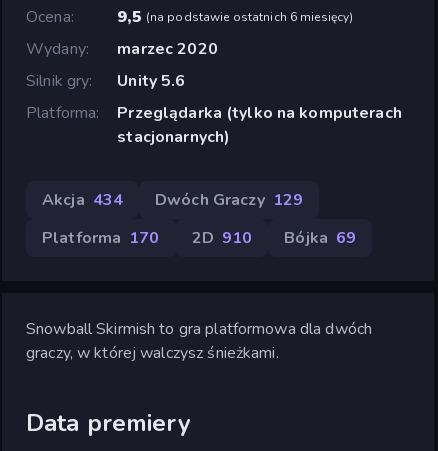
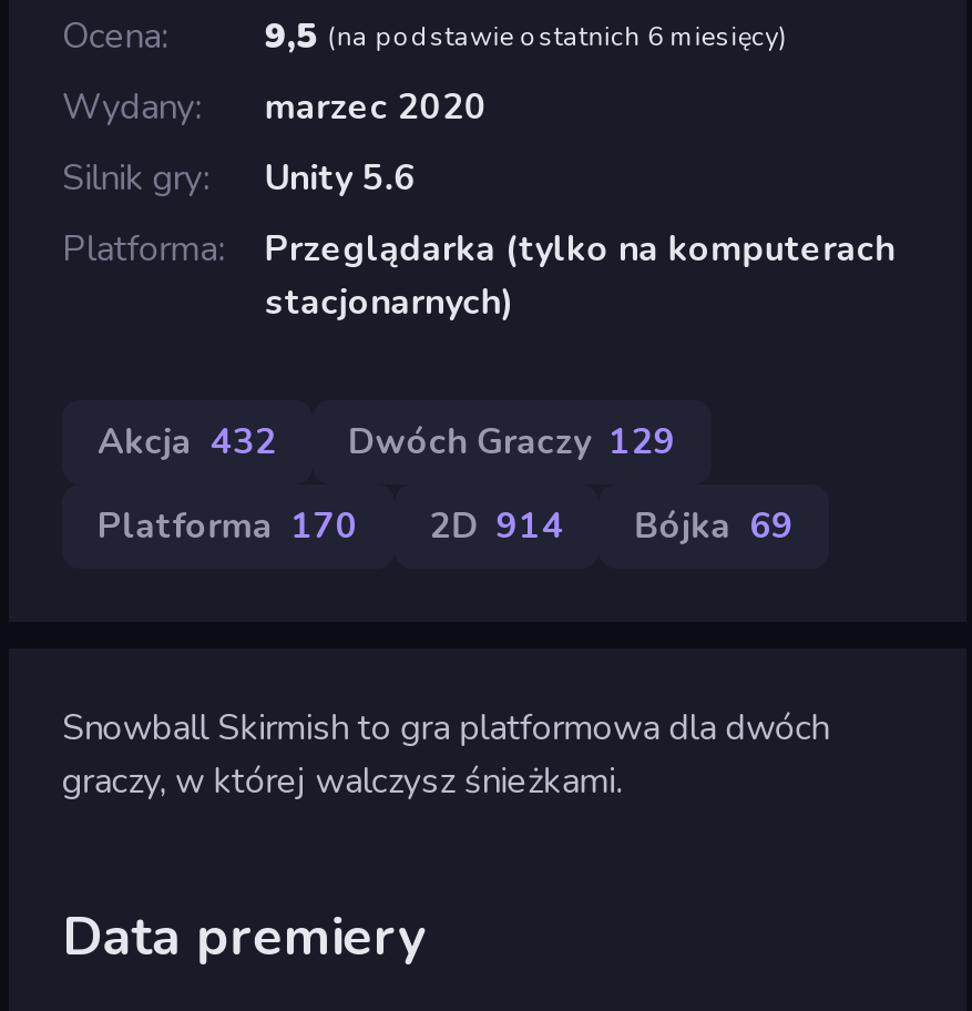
[42,189,303,211] Akcja 434 Dwóch Graczy 129 -> [98,417,676,466] Akcja 432 Dwóch Graczy 129
[42,227,356,249] Platforma 170 2D 910 Bójka 69 -> [98,502,794,551] Platforma 170 2D 914 Bójka 69

